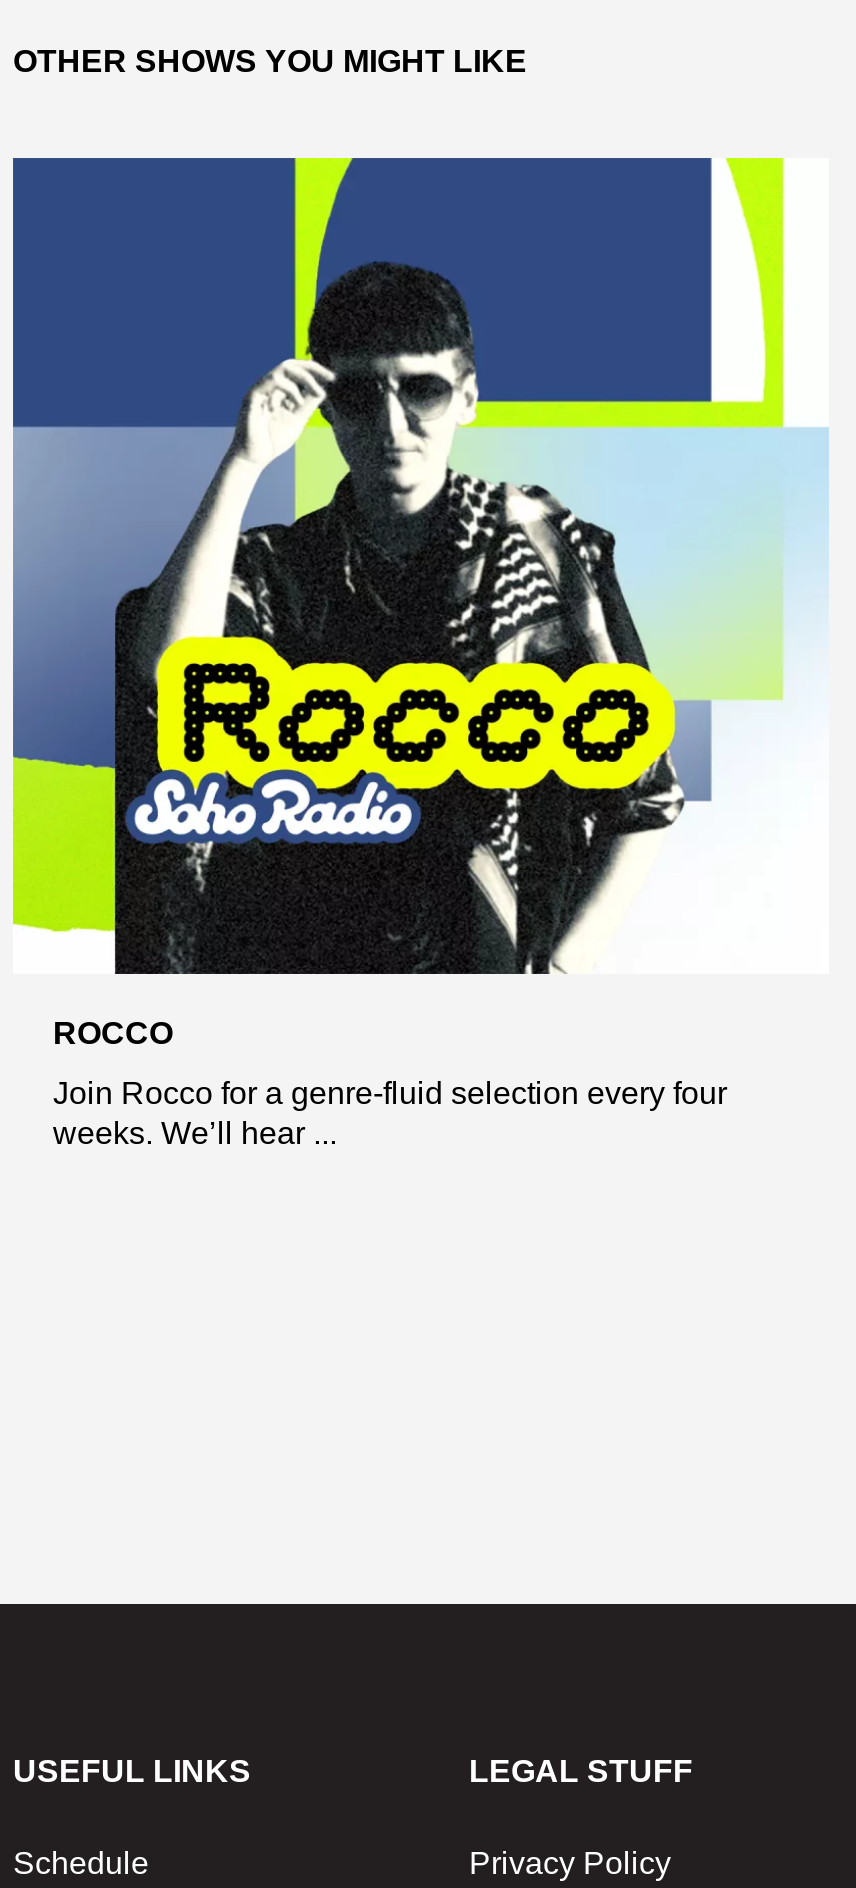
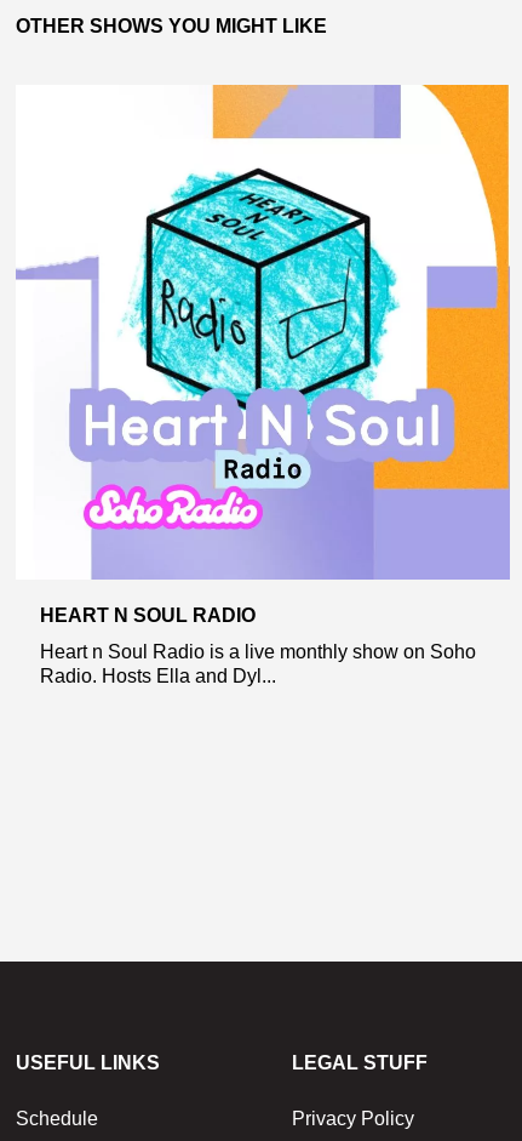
[11,156,829,1049] [image] | ROCCO -> [16,84,510,625] [image] | HEART N SOUL RADIO
[53,1075,727,1149] Join Rocco for a genre-fluid selection every four | weeks. We’ll hear ... -> [40,641,476,686] Heart n Soul Radio is a live monthly show on Soho | Radio. Hosts Ella and Dyl...

